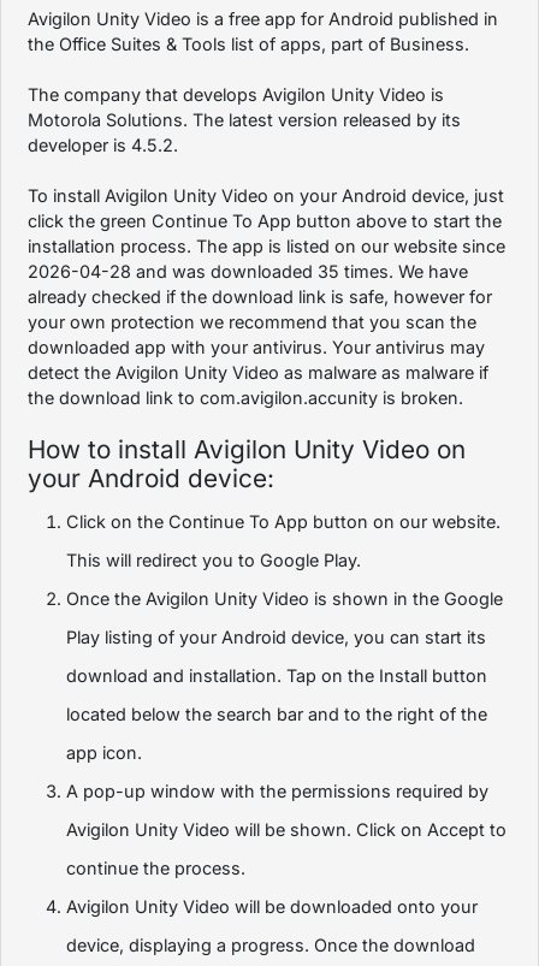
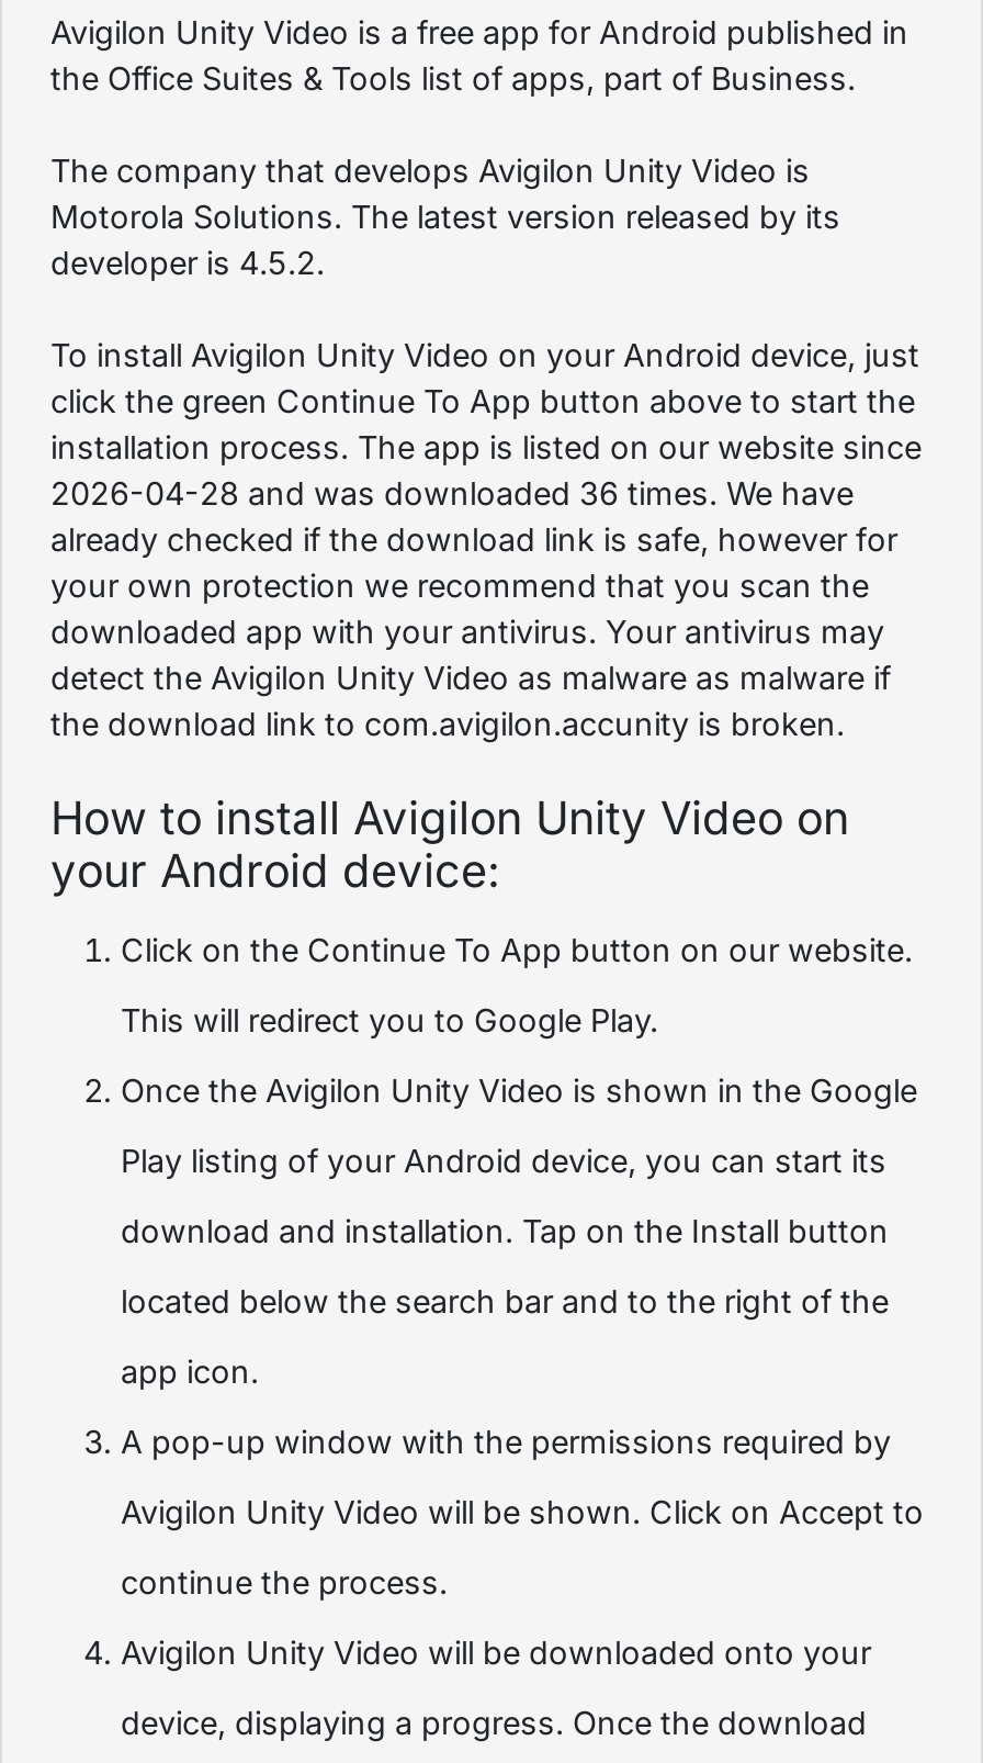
[28,261,468,281] 2026-04-28 and was downloaded 35 times. We have -> [50,474,854,511] 2026-04-28 and was downloaded 36 times. We have

